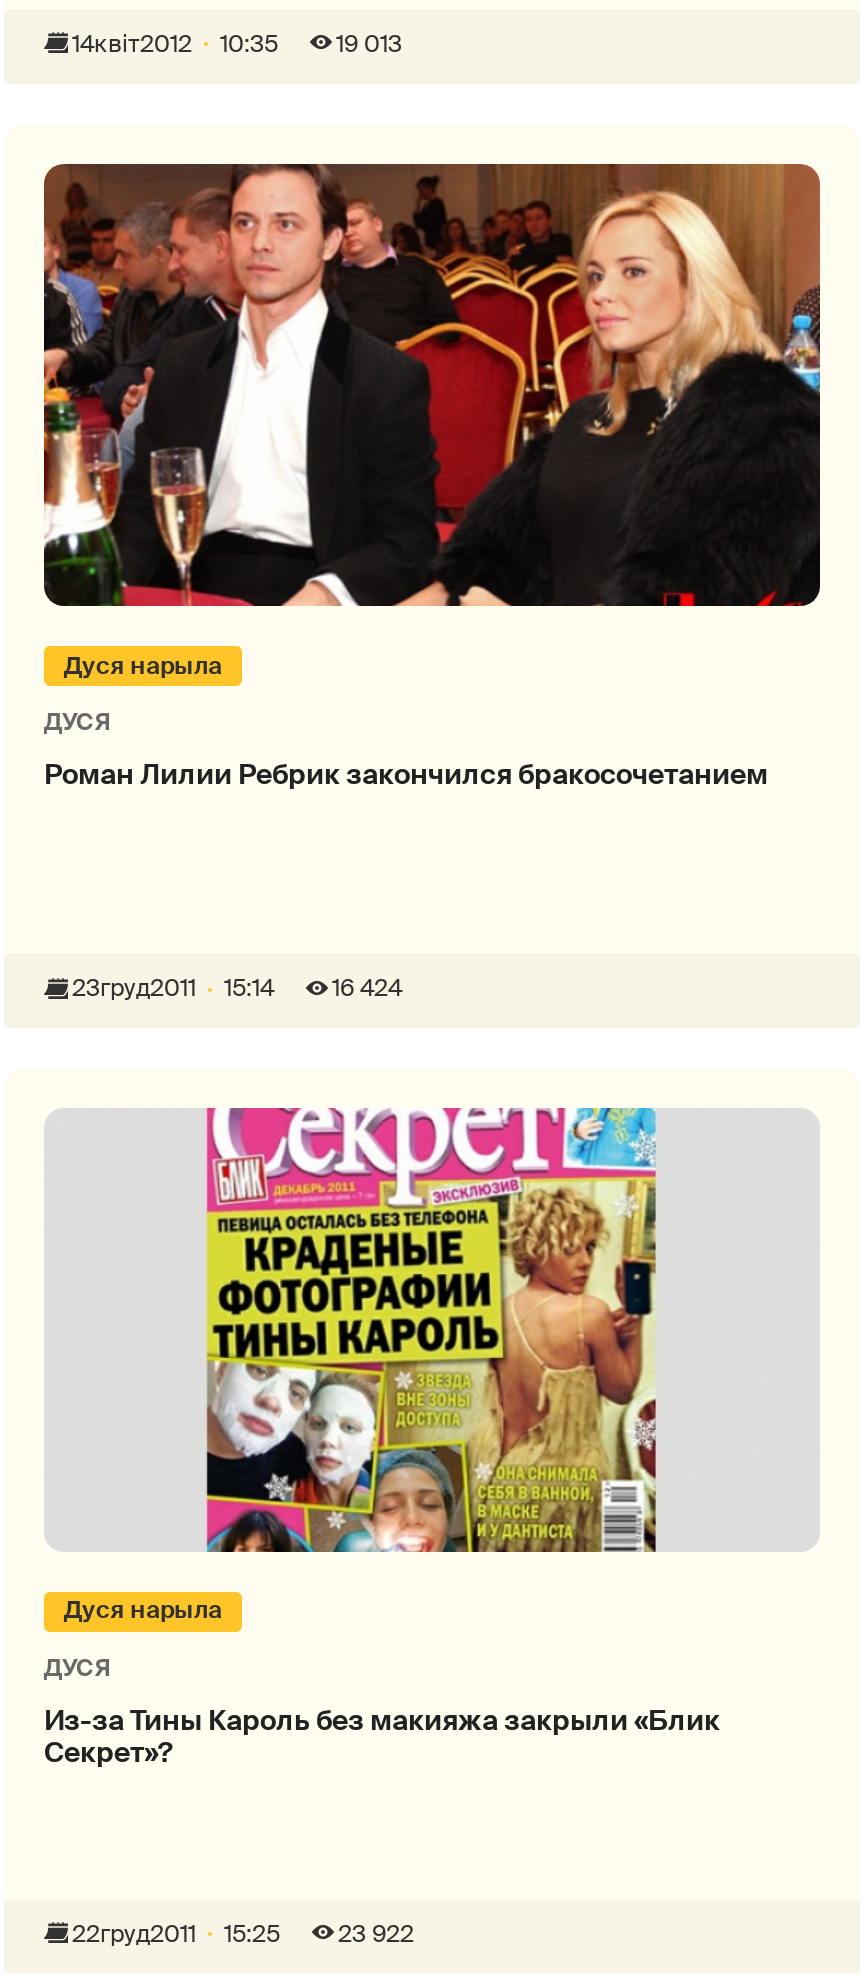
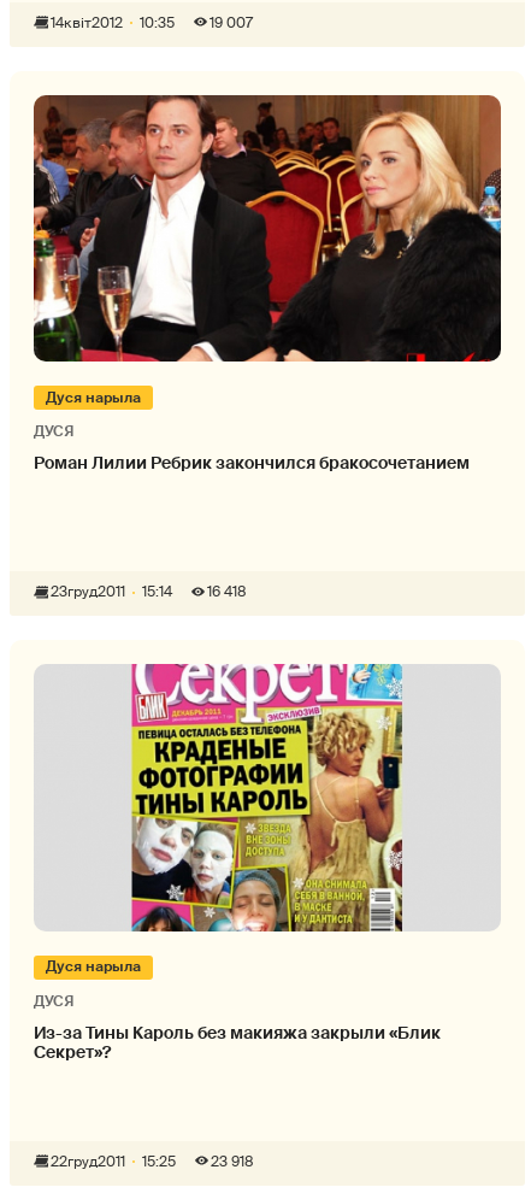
[336,27,402,59] 19 013 -> [210,13,253,32] 19 007
[72,972,402,1004] 23груд2011 15:14 16 424 -> [51,582,247,602] 23груд2011 15:14 16 418
[338,1917,414,1949] 23 922 -> [211,1152,254,1171] 23 918

